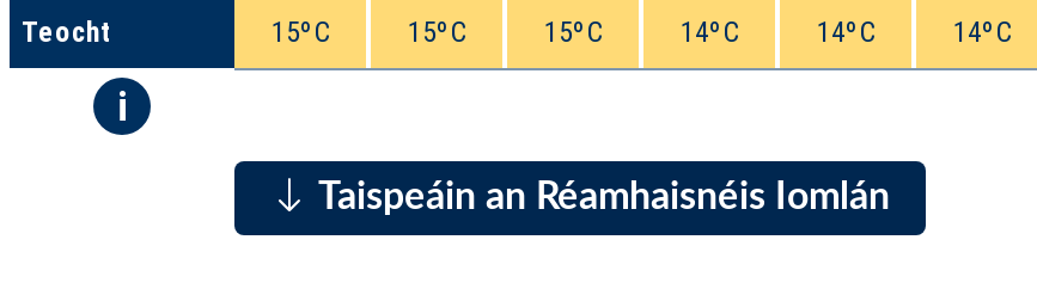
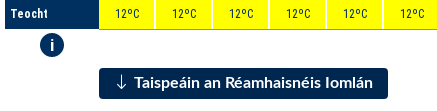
[272,16,329,49] 15ºC -> [114,7,138,21] 12ºC
[408,16,465,49] 15ºC -> [171,7,195,21] 12ºC
[544,16,602,49] 15ºC -> [228,7,252,21] 12ºC
[681,16,738,49] 14ºC -> [285,7,309,21] 12ºC
[817,16,874,49] 14ºC -> [342,7,366,21] 12ºC
[953,16,1011,49] 14ºC -> [399,7,423,21] 12ºC

